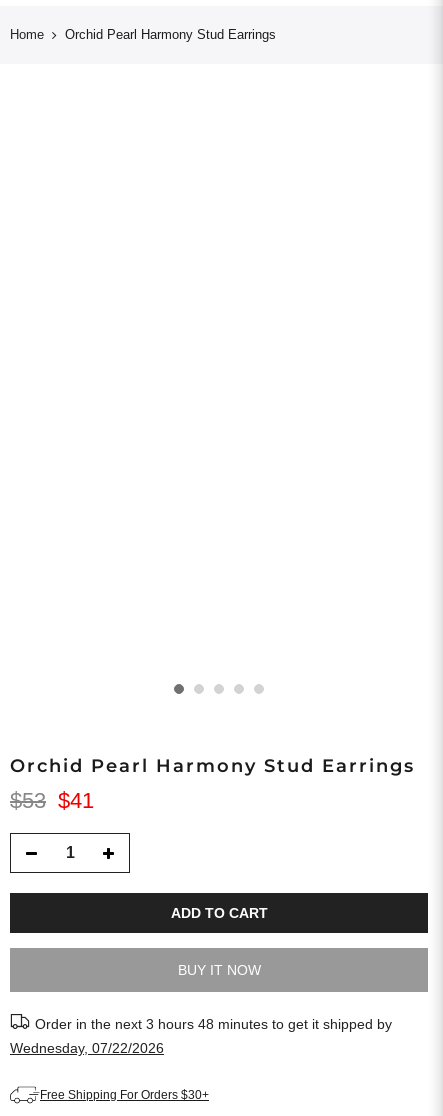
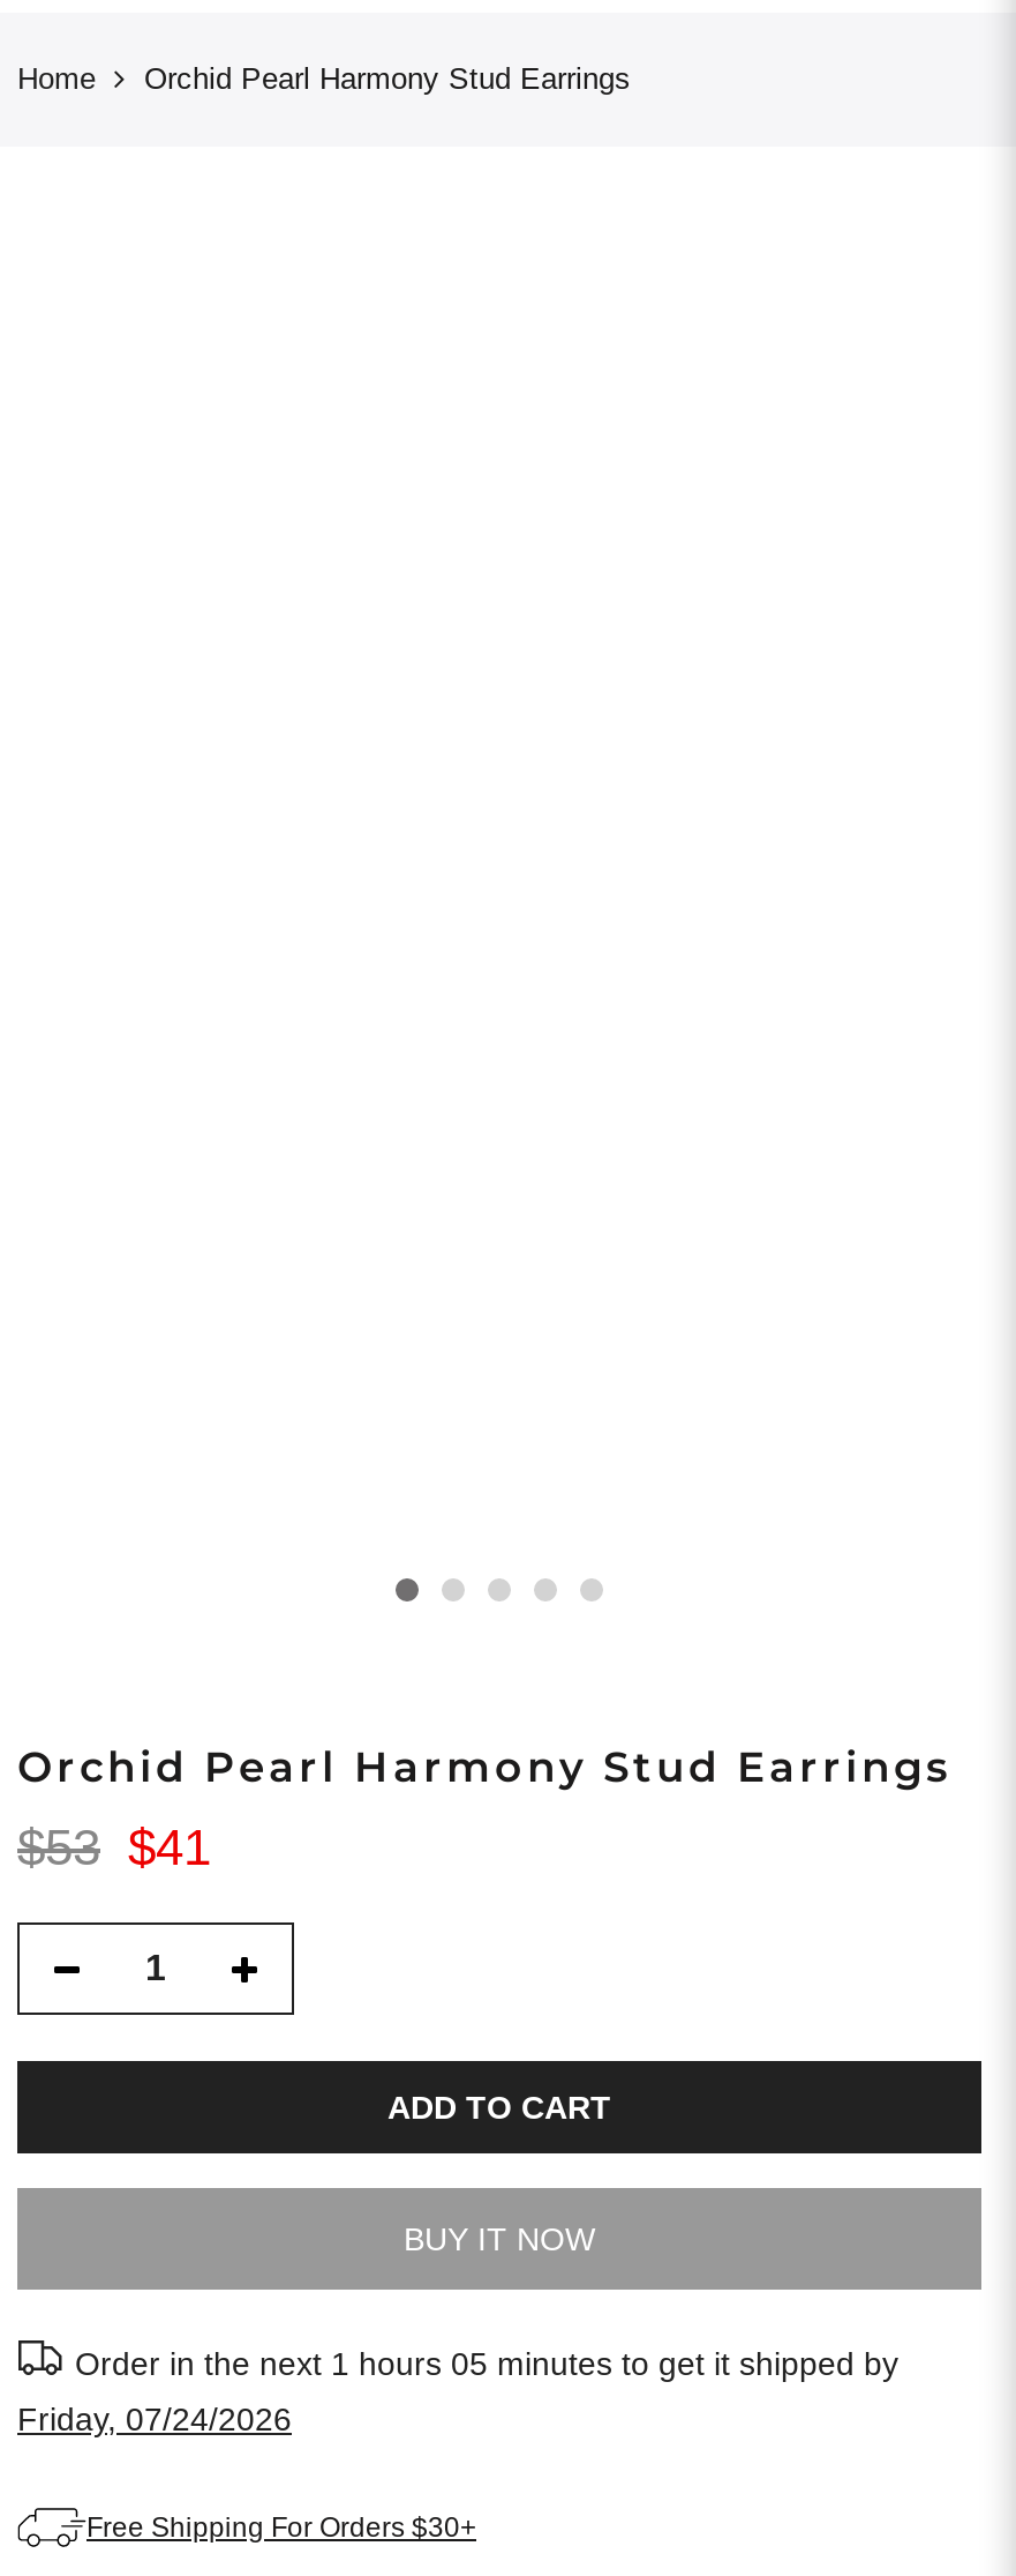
[35,1016,392,1032] Order in the next 3 hours 48 minutes to get it shipped by -> [75,2345,898,2382] Order in the next 1 hours 05 minutes to get it shipped by
[10,1040,164,1056] Wednesday, 07/22/2026 -> [17,2401,292,2438] Friday, 07/24/2026

